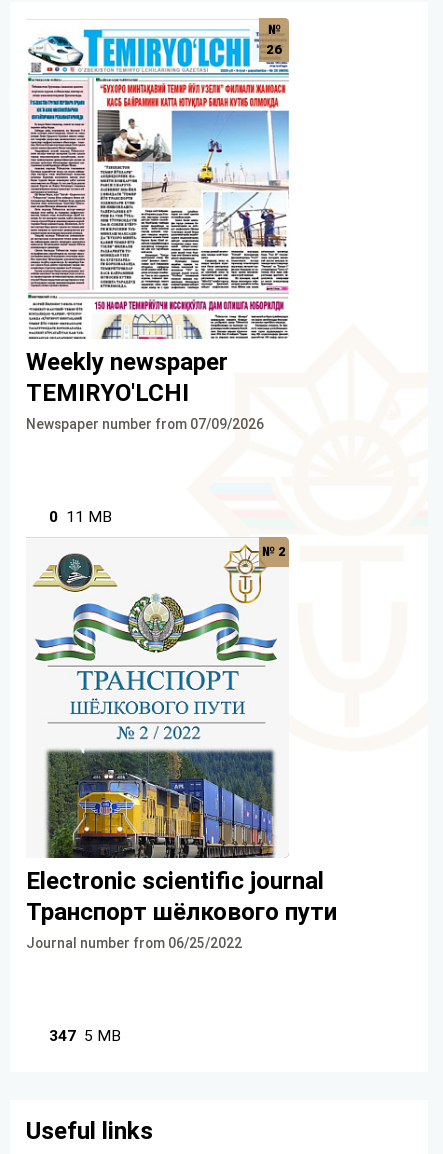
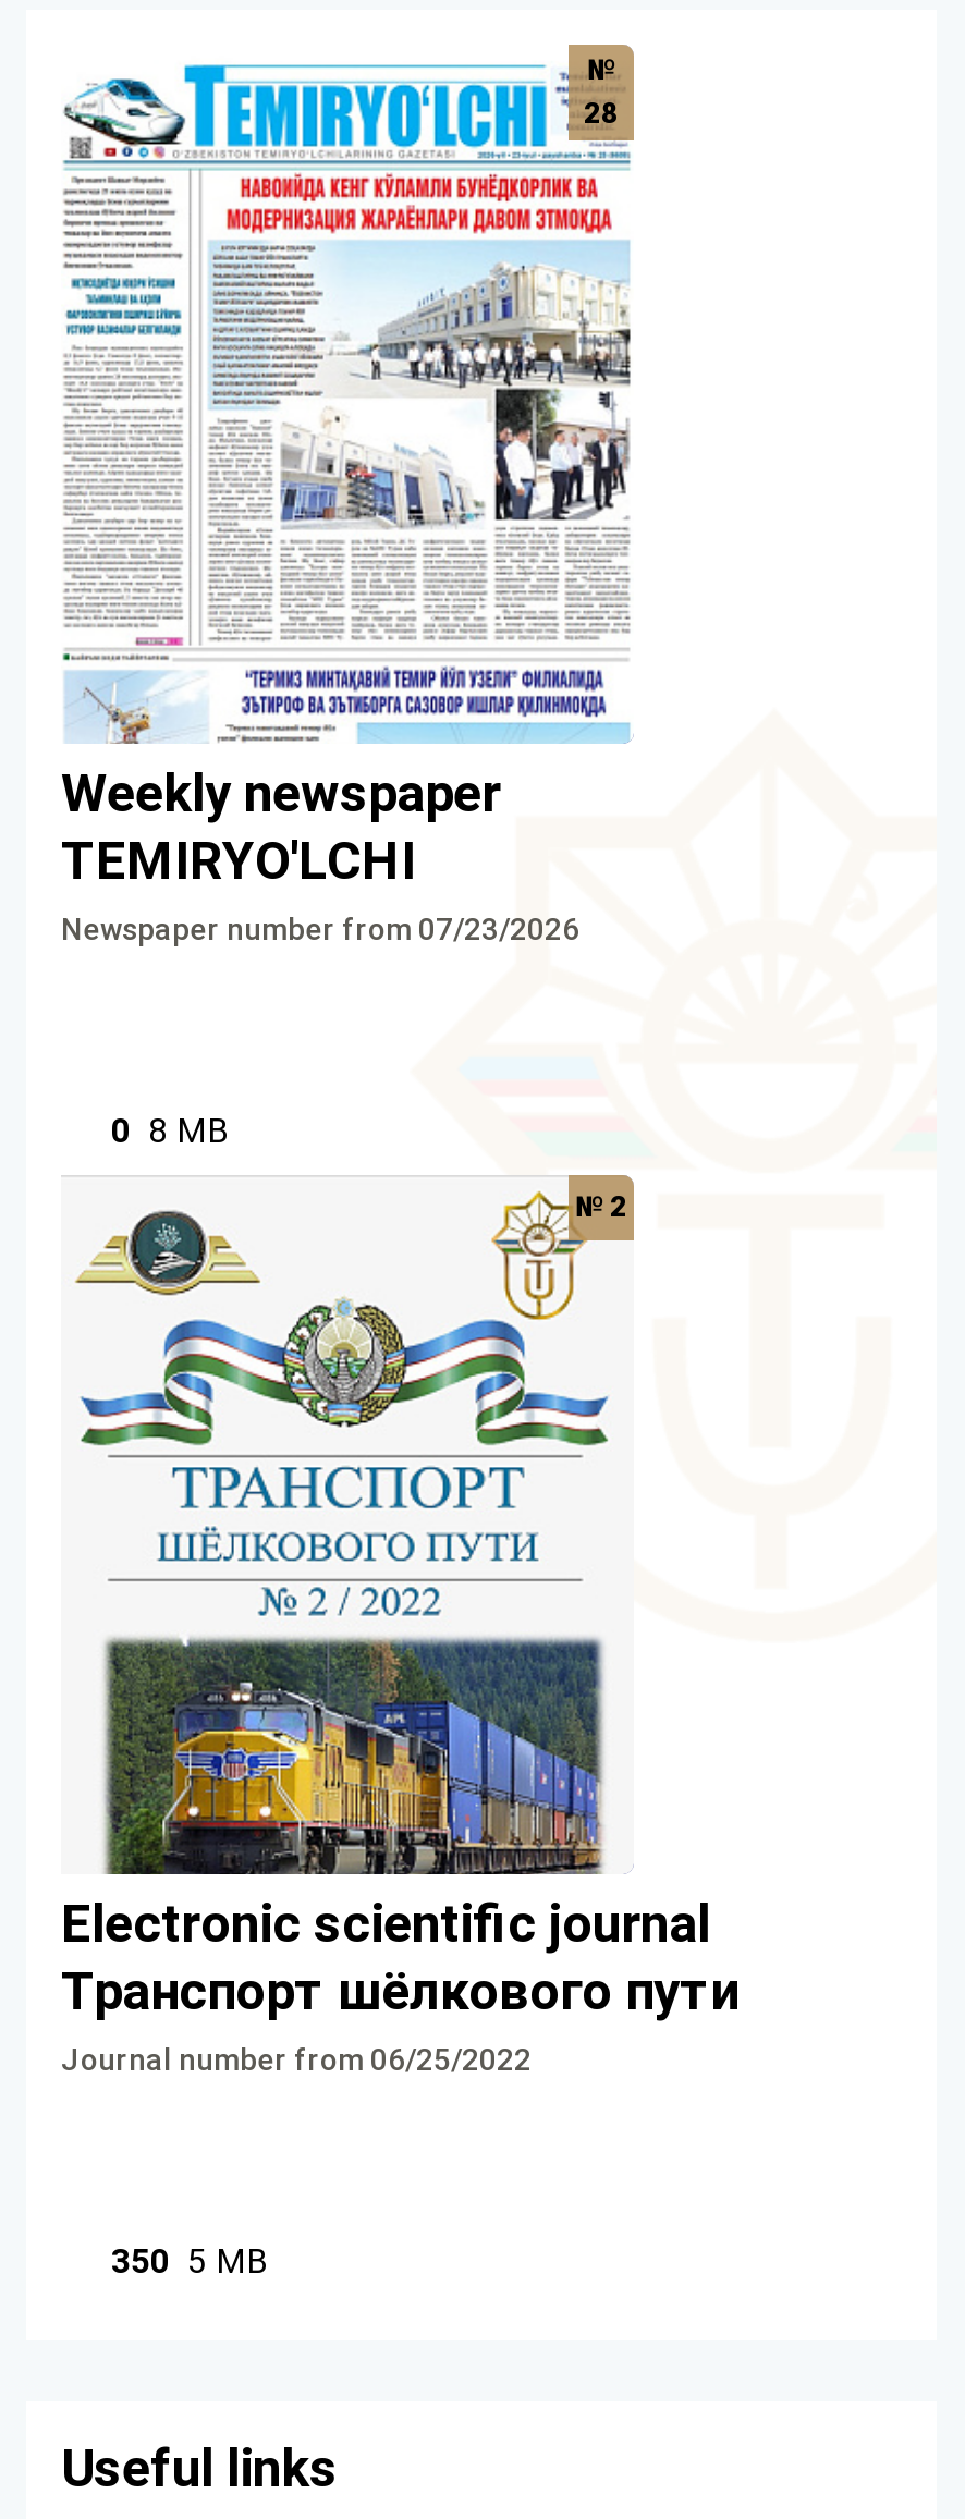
[27,27,290,340] [image] | 26 -> [63,62,632,744] [image] | 28
[26,416,264,432] Newspaper number from 07/09/2026 -> [61,911,579,946] Newspaper number from 07/23/2026
[49,508,112,526] 0 11 MB -> [111,1111,229,1150] 0 8 MB
[49,1027,121,1045] 347 5 MB -> [111,2242,268,2281] 350 5 MB

